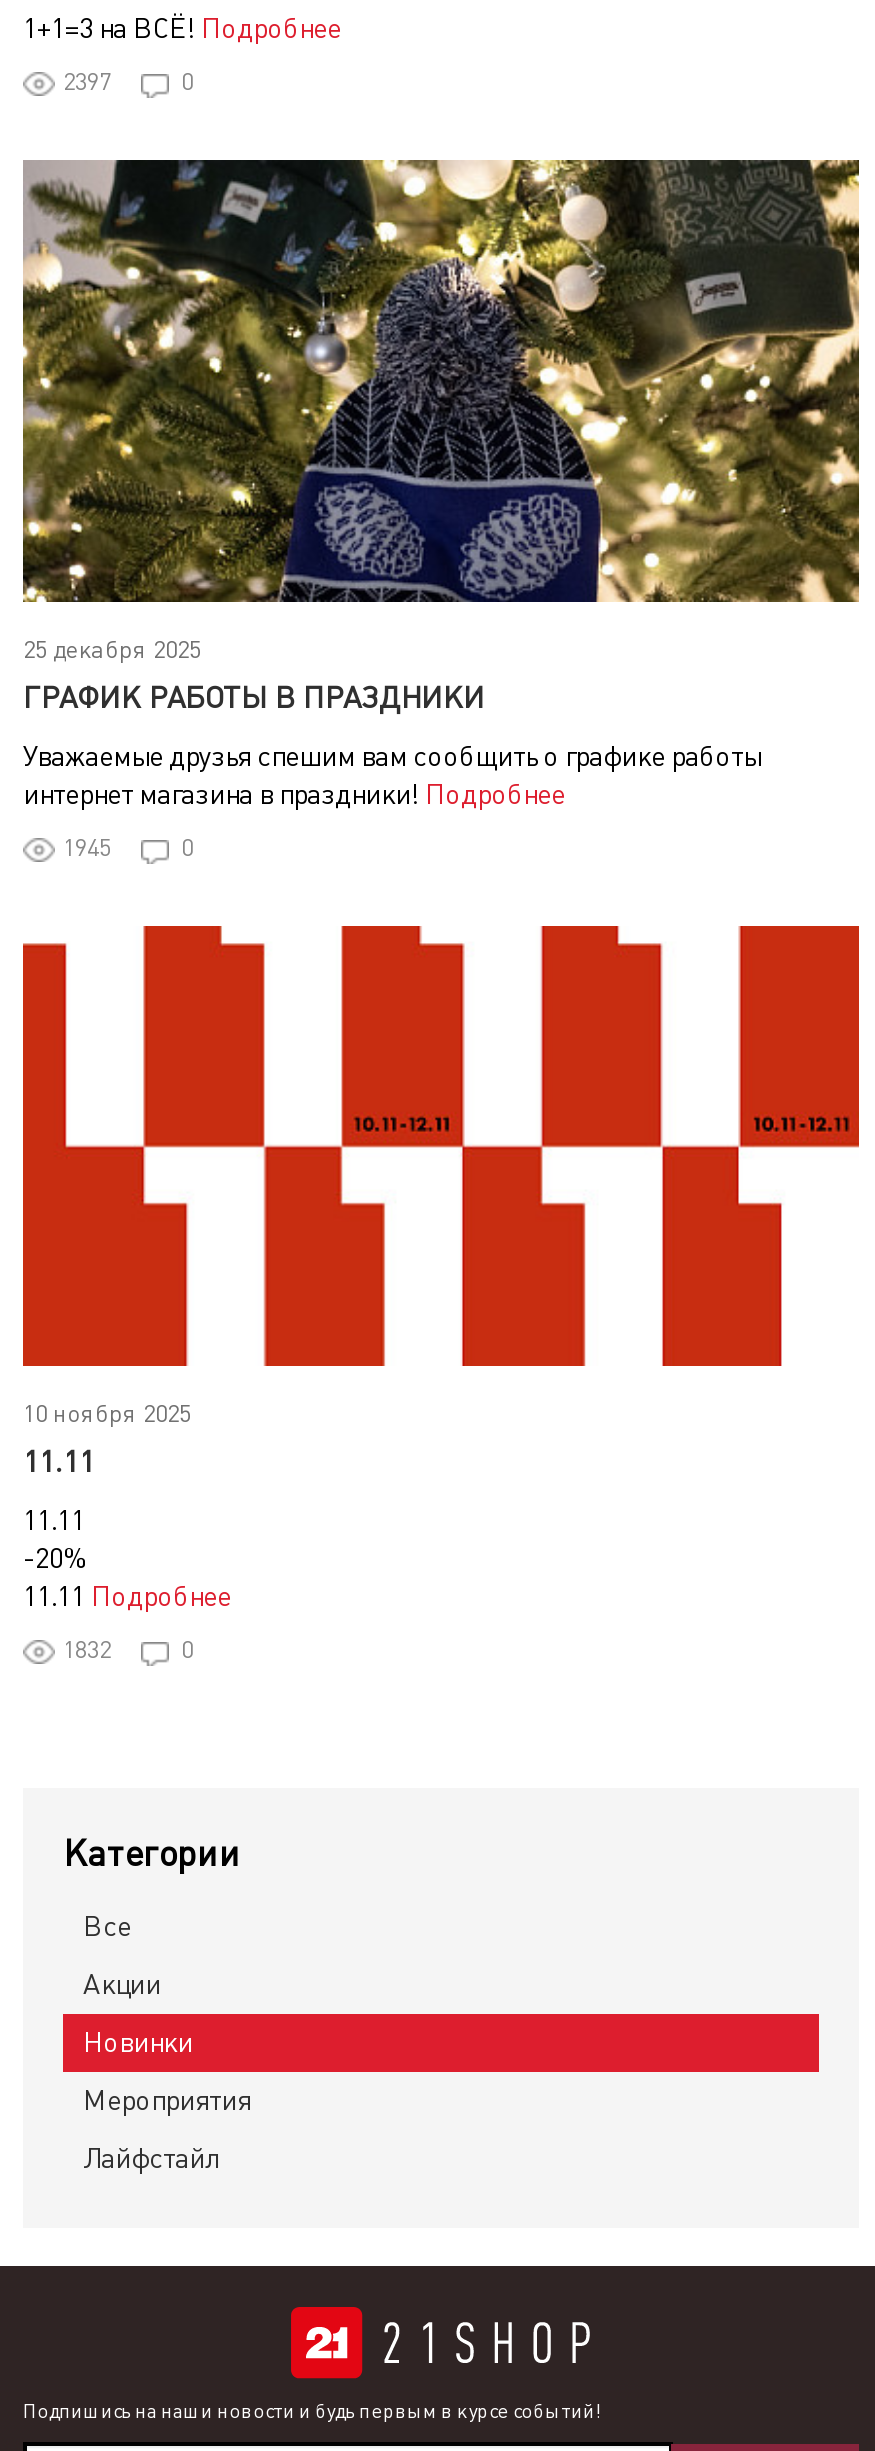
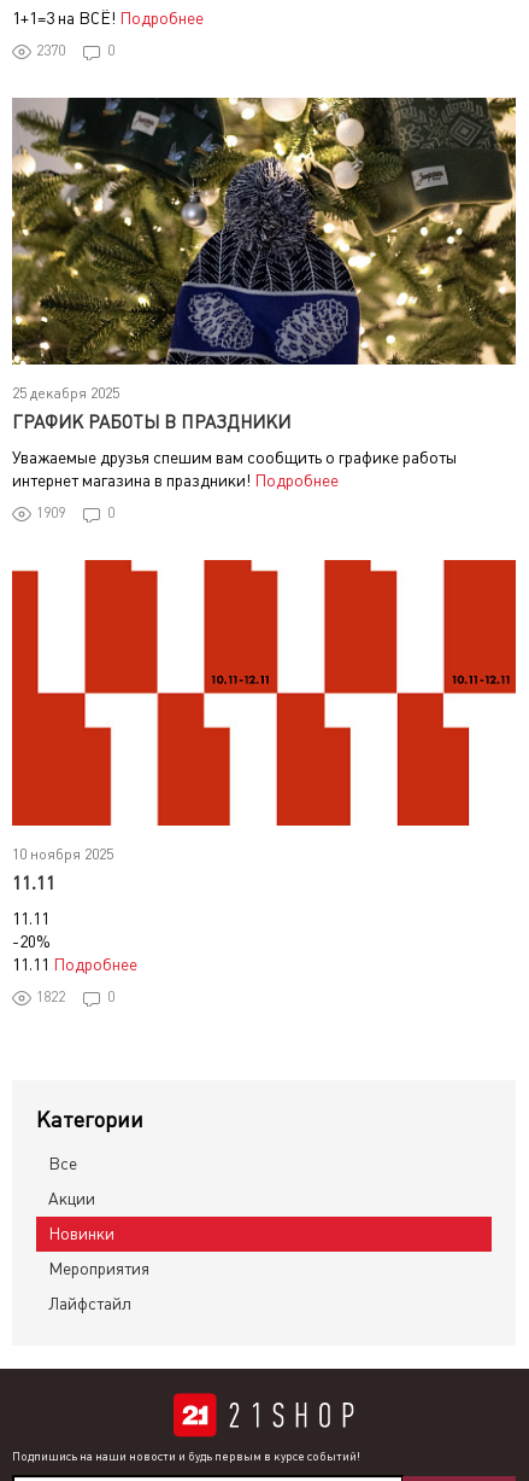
[63,68,111,96] 2397 -> [36,42,65,59] 2370
[63,833,111,861] 1945 -> [36,504,65,521] 1909
[63,1636,111,1664] 1832 -> [36,989,65,1006] 1822

